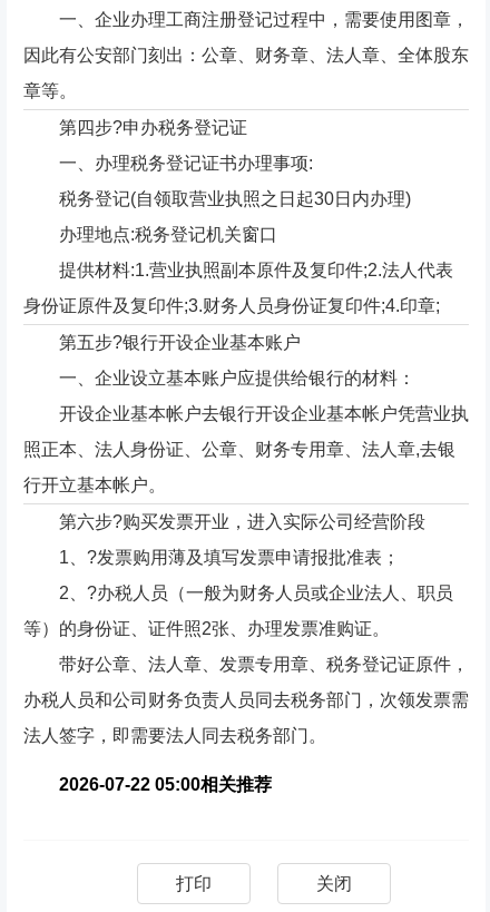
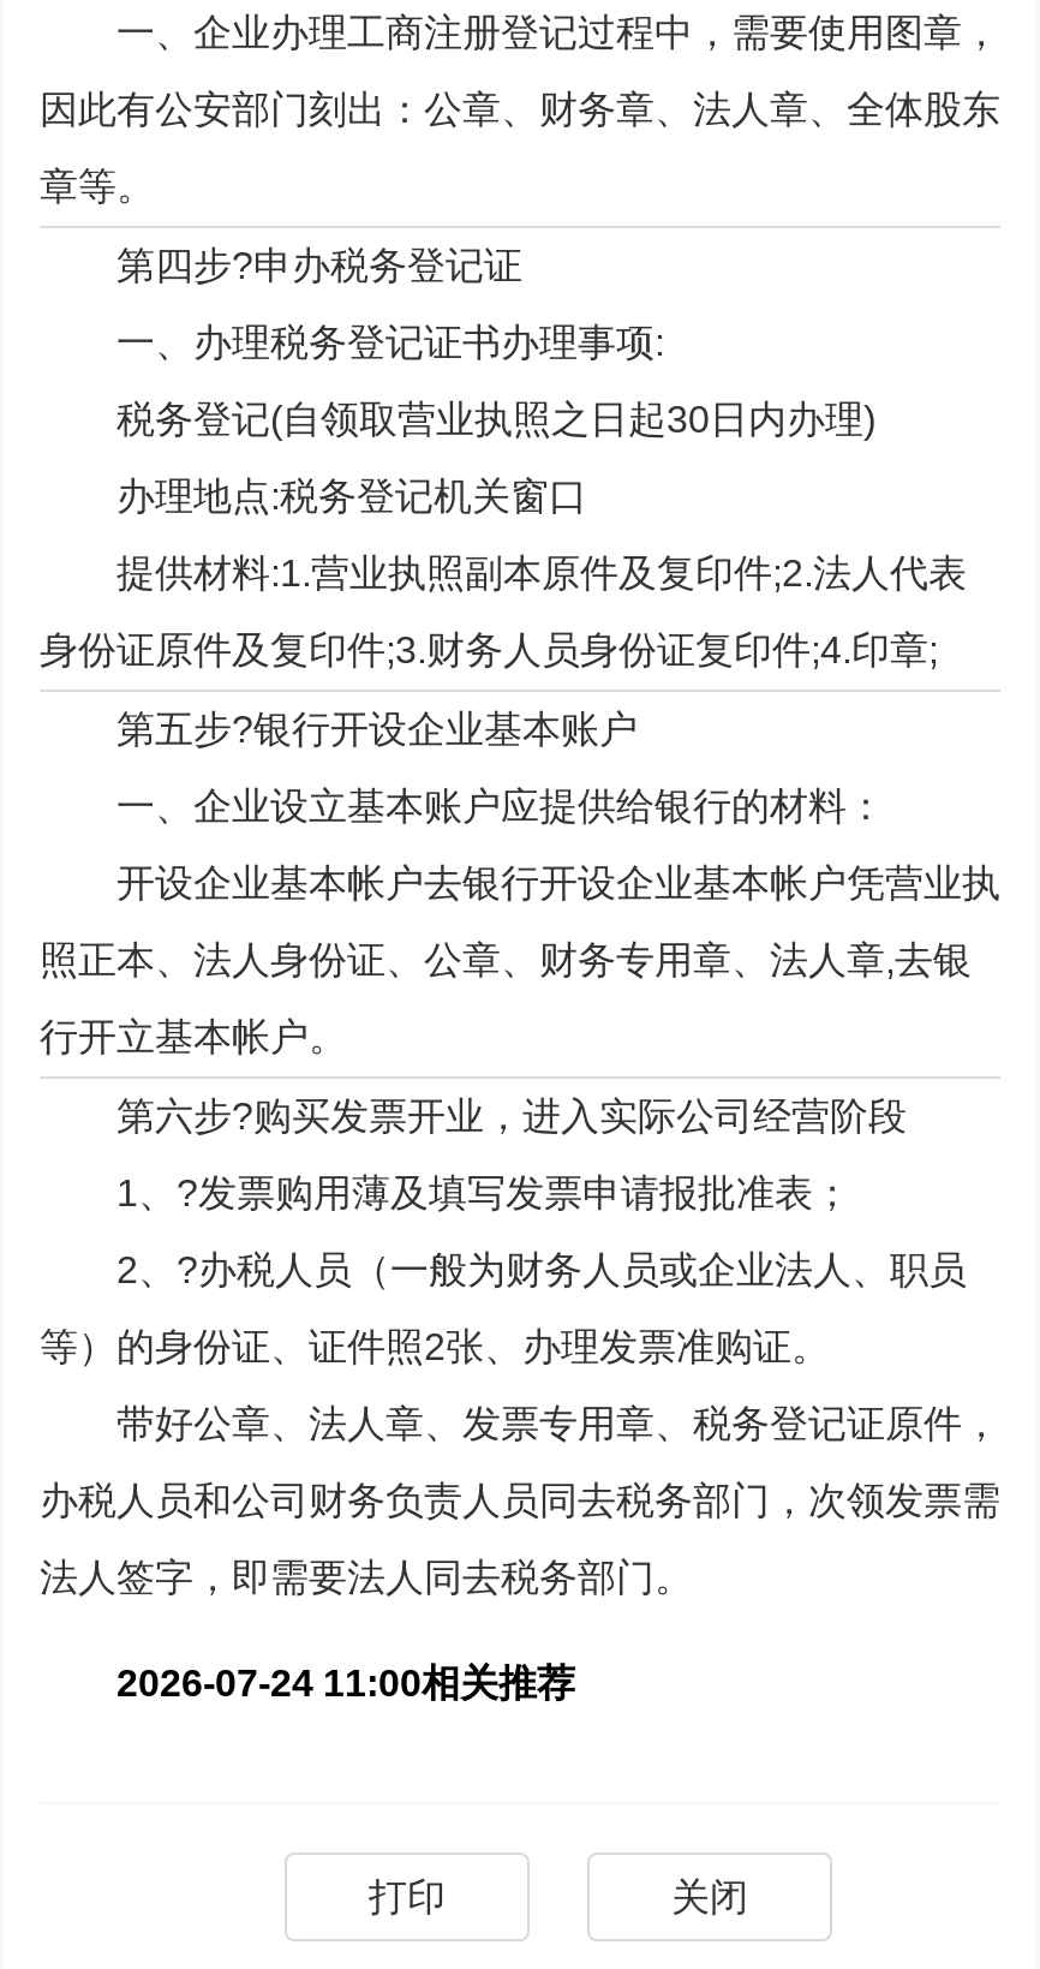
[59,775,272,794] 2026-07-22 05:00相关推荐 -> [116,1663,575,1704] 2026-07-24 11:00相关推荐

